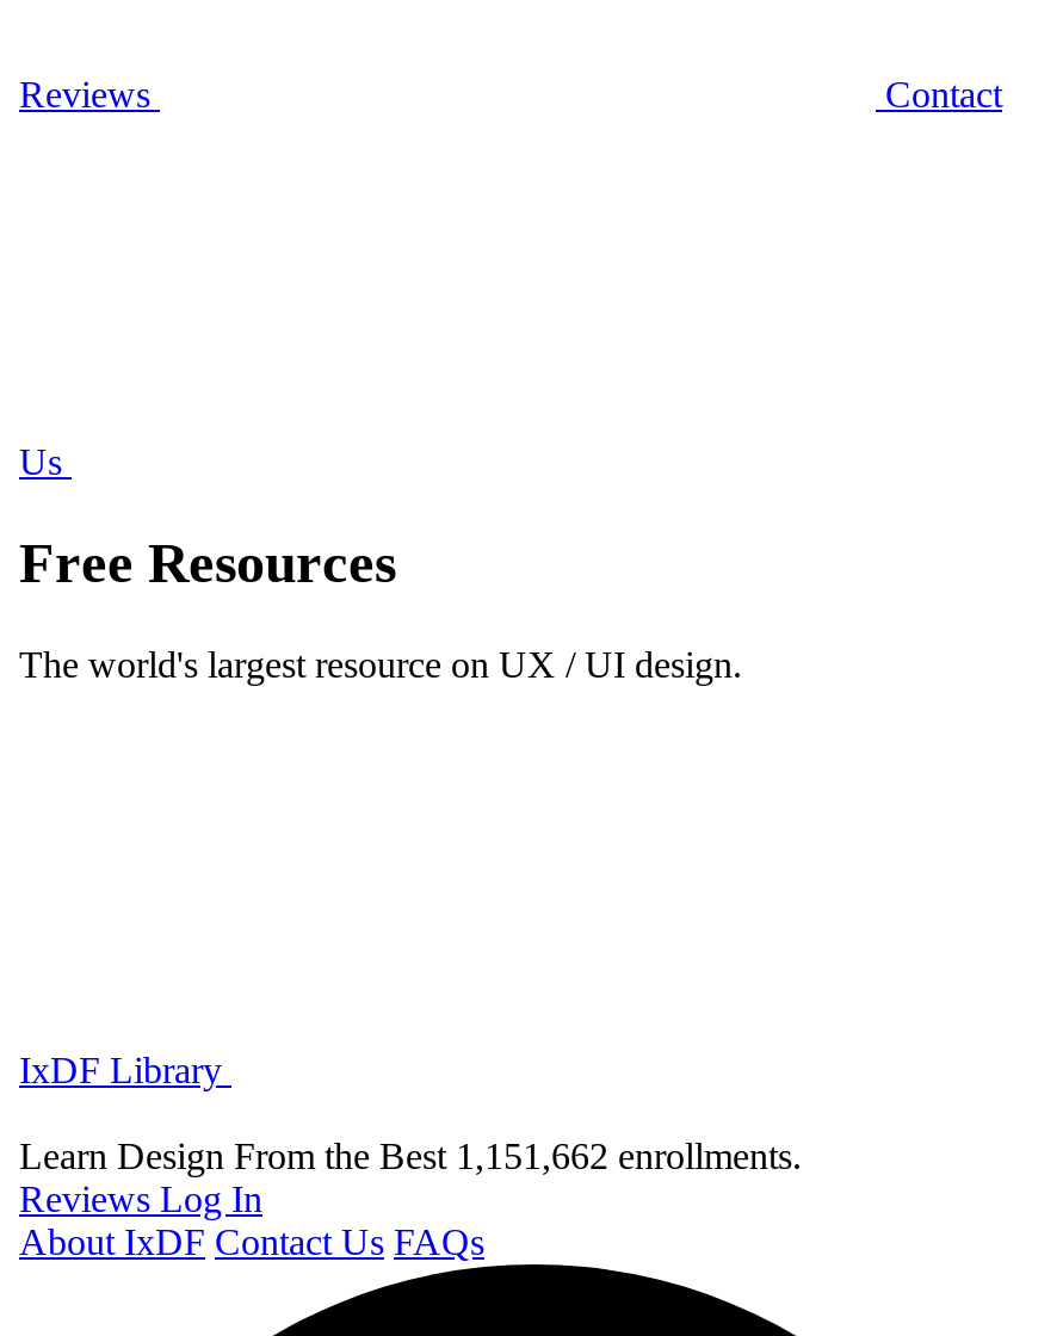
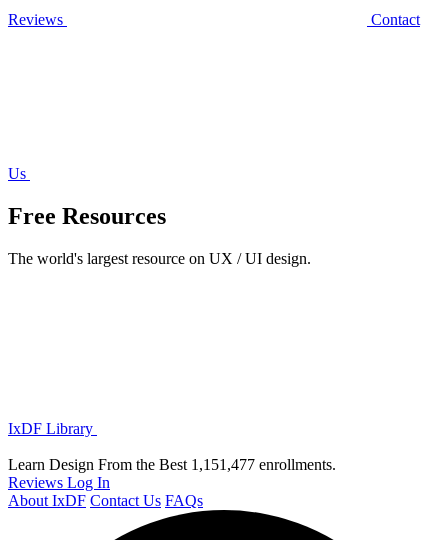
[19,1135,802,1175] Learn Design From the Best 1,151,662 enrollments. -> [8,456,336,473] Learn Design From the Best 1,151,477 enrollments.

